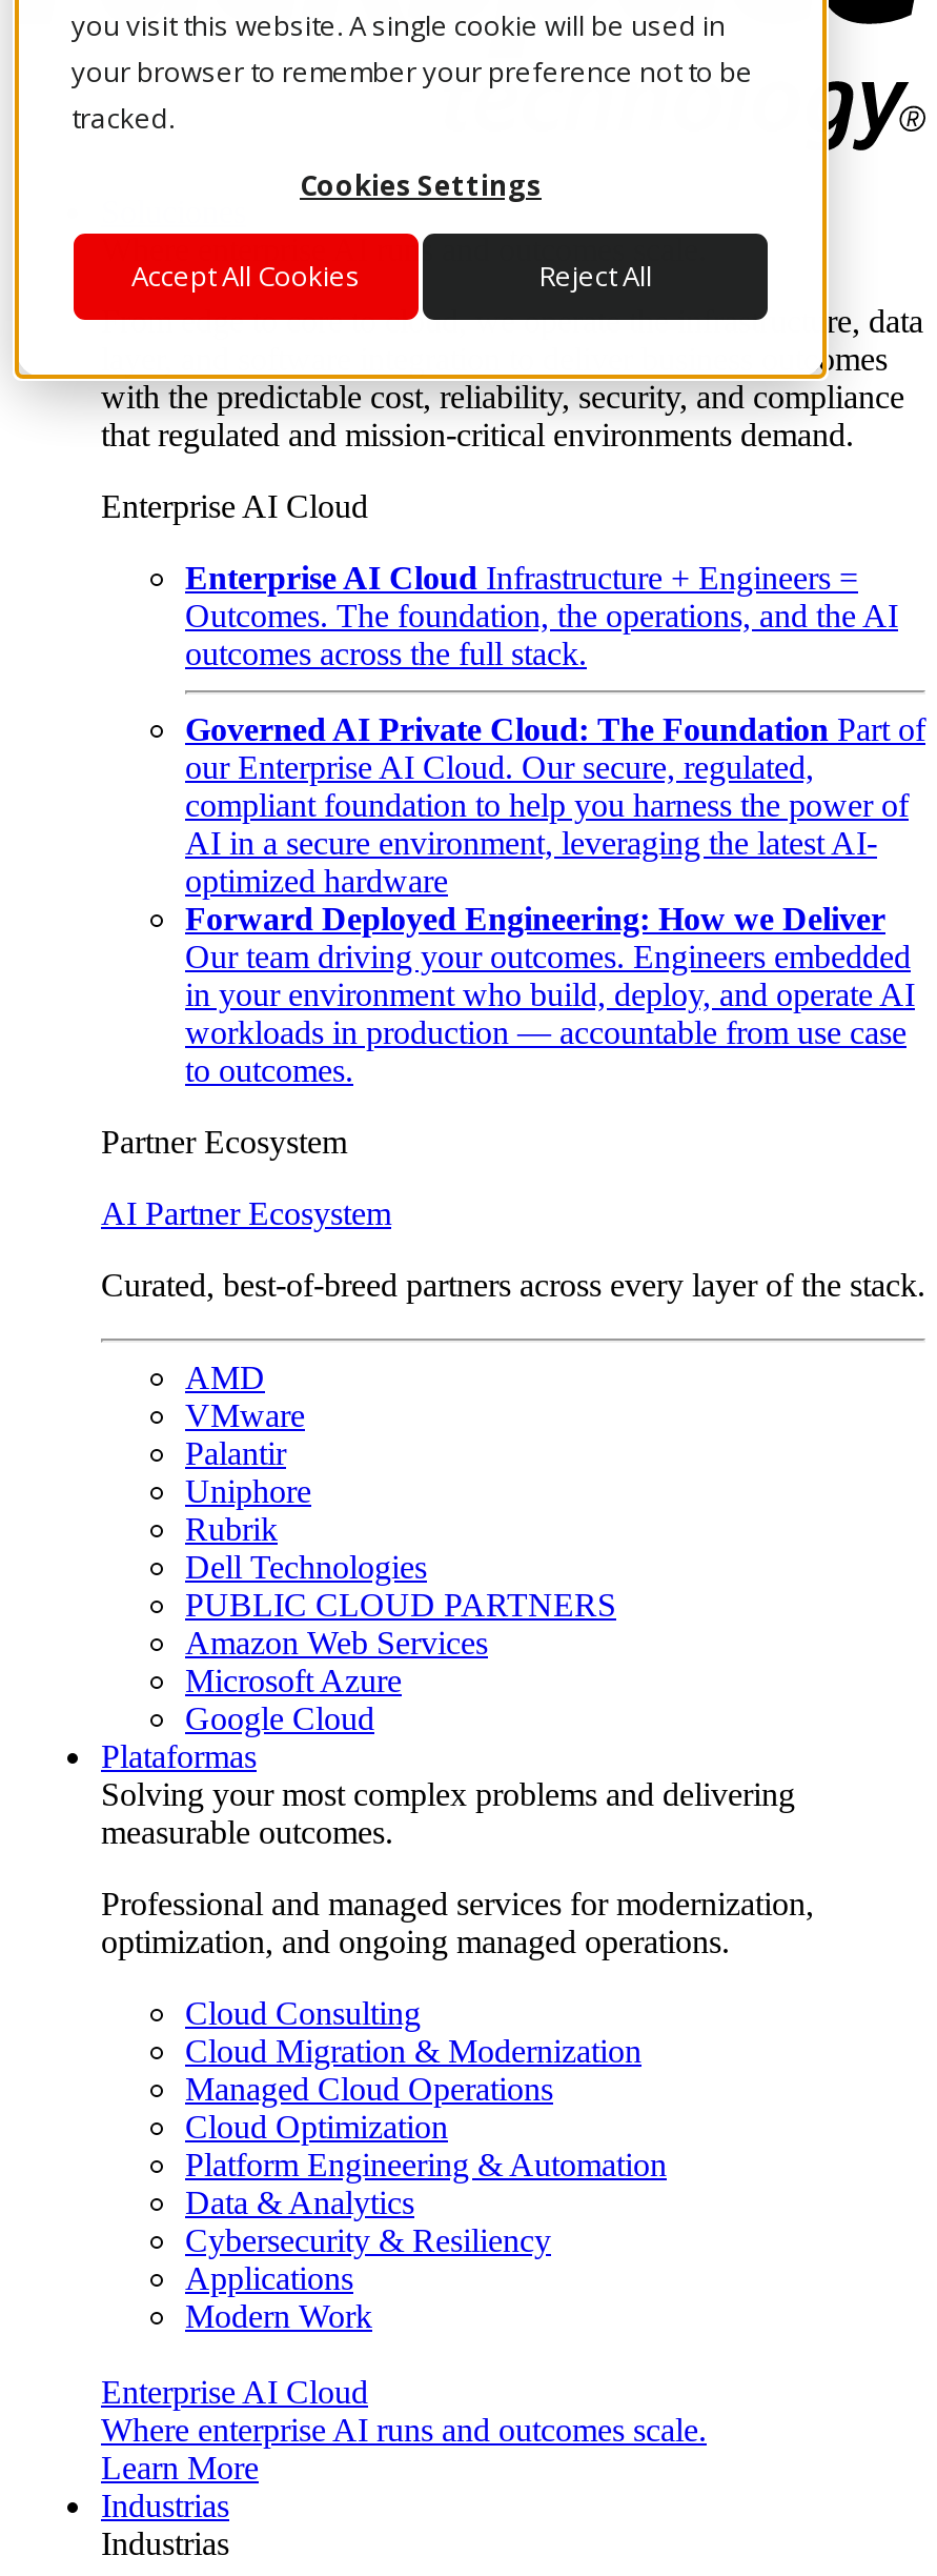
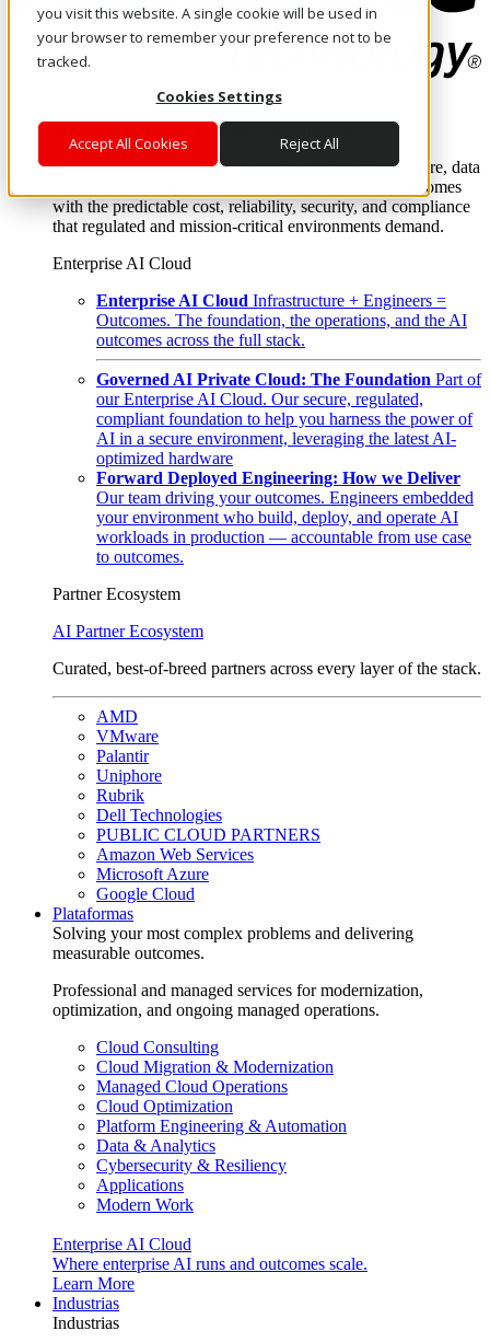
[185,977,915,1013] in your environment who build, deploy, and operate AI -> [96,508,458,527] your environment who build, deploy, and operate AI

